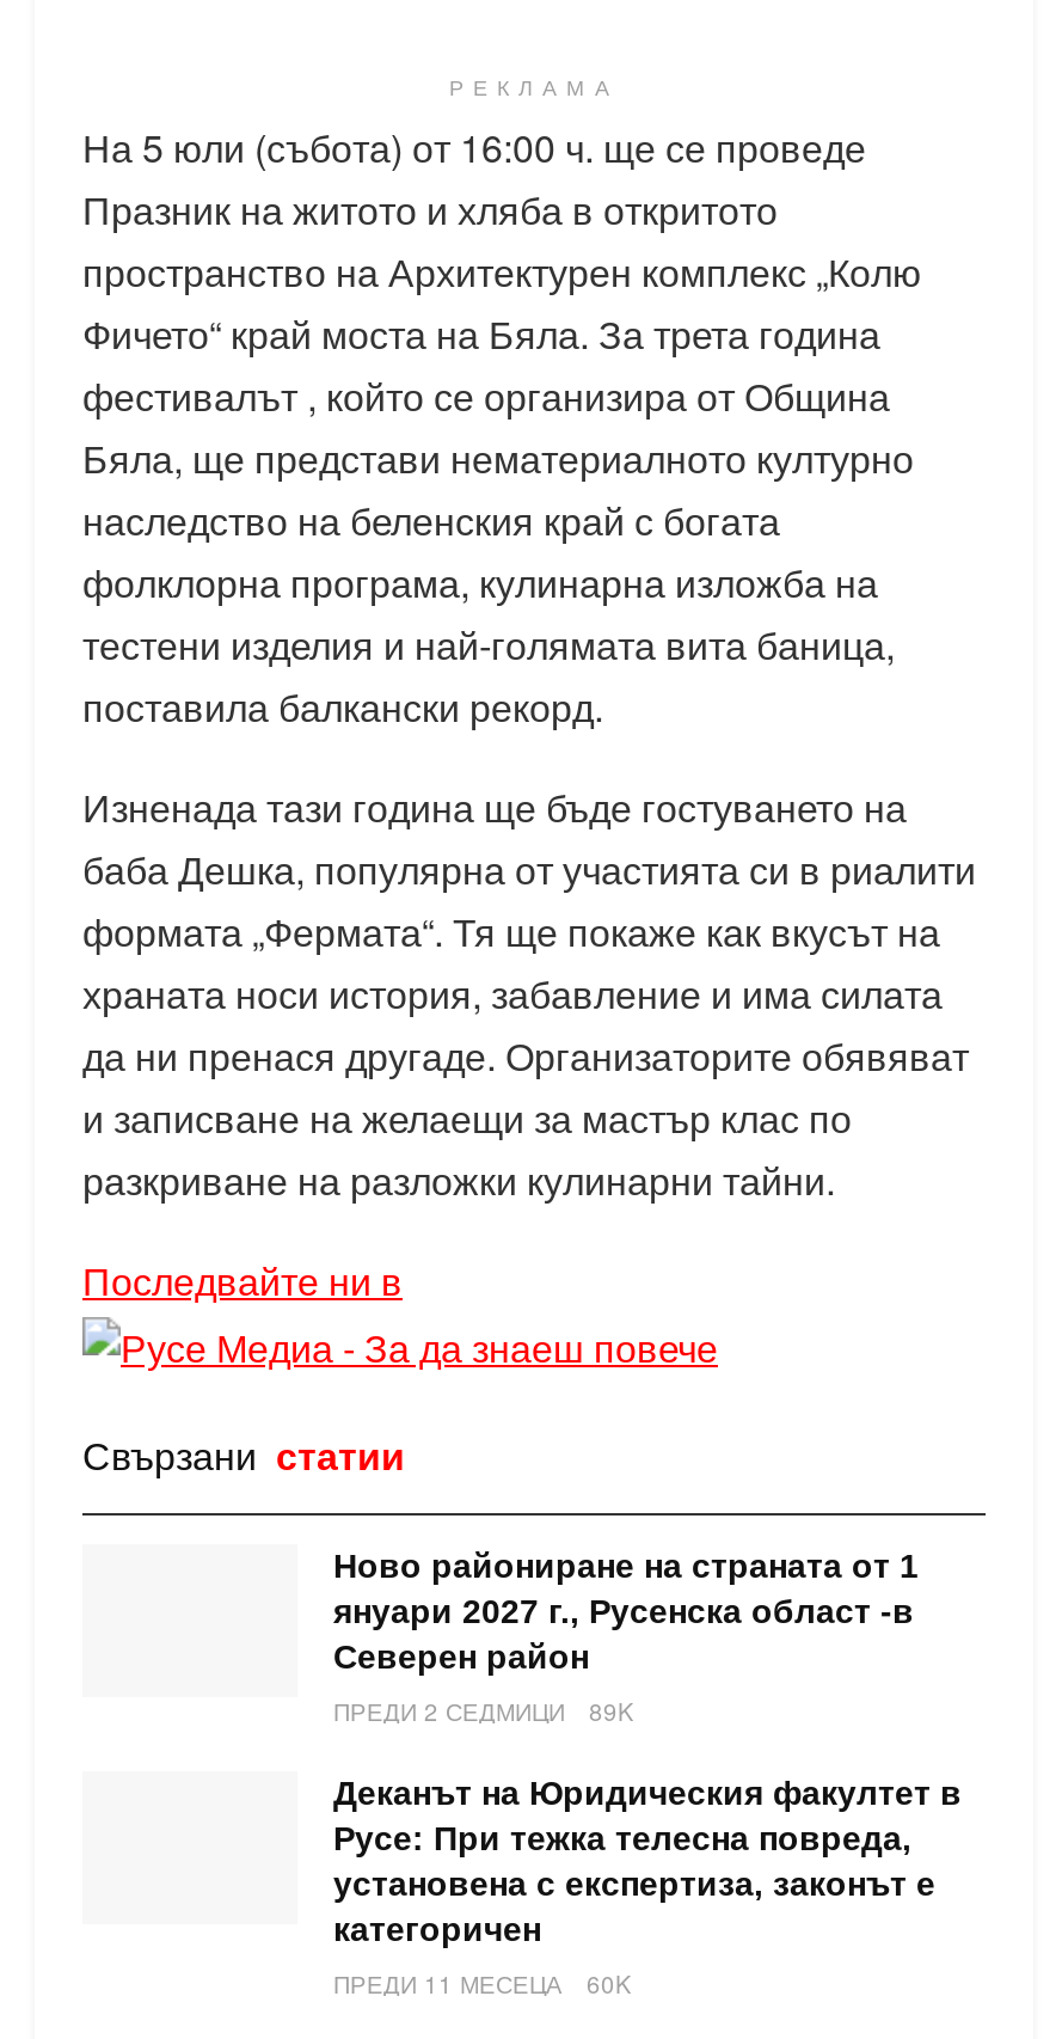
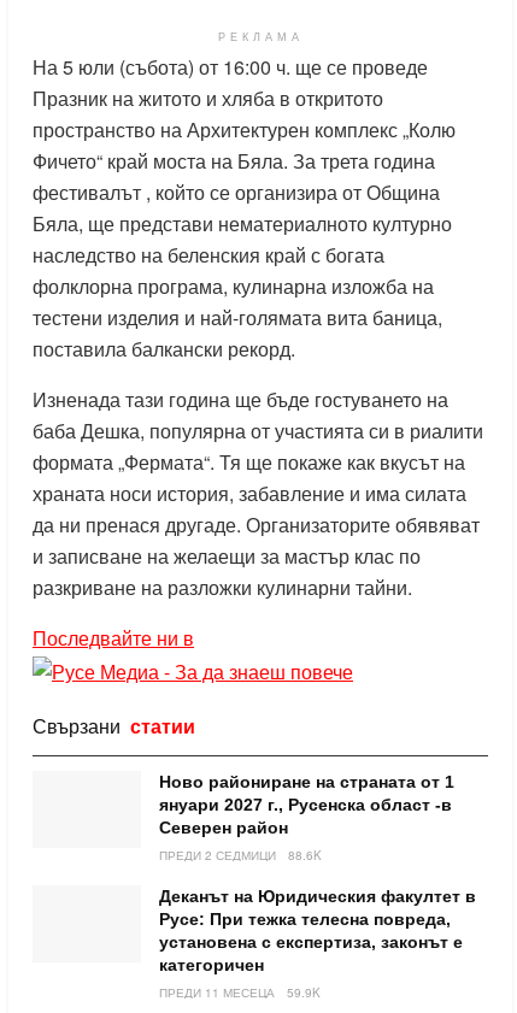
[333,1695,634,1728] ПРЕДИ 2 СЕДМИЦИ 89K -> [159,847,322,864] ПРЕДИ 2 СЕДМИЦИ 88.6K
[333,1967,632,2001] ПРЕДИ 11 МЕСЕЦА 60K -> [159,984,321,1001] ПРЕДИ 11 МЕСЕЦА 59.9K

